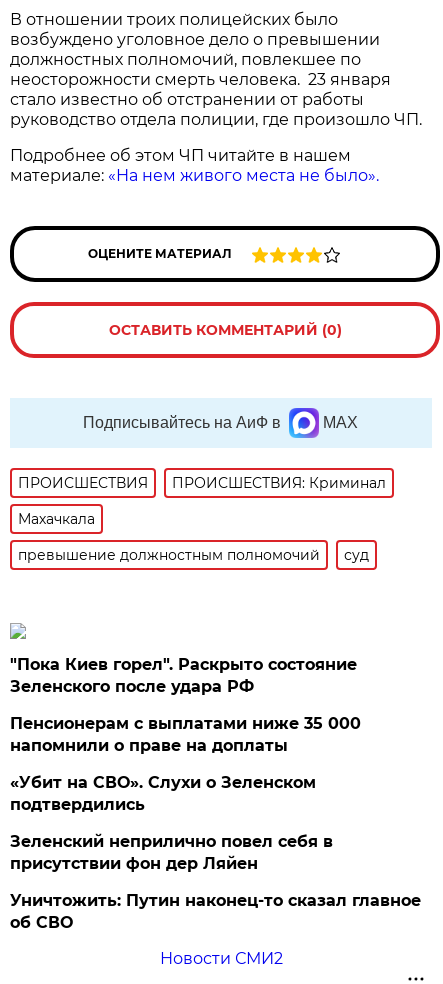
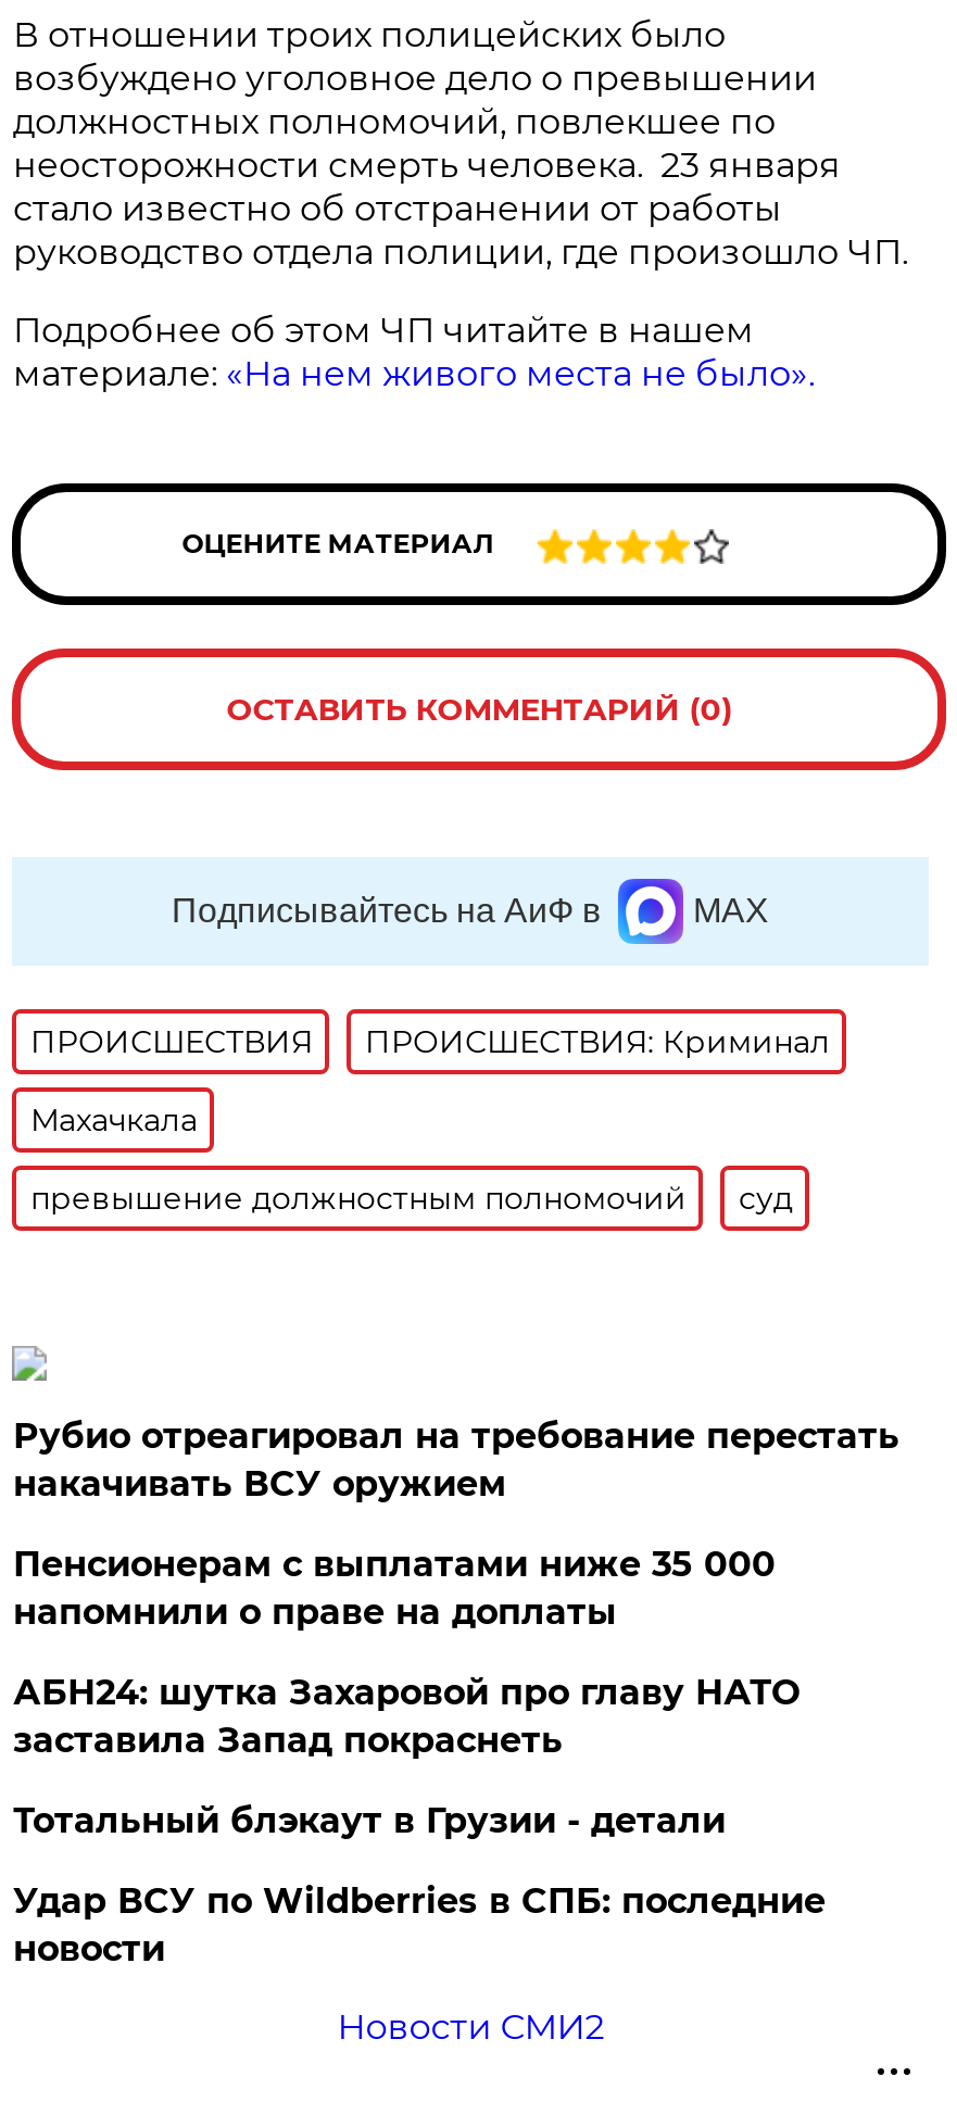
[10,655,357,696] "Пока Киев горел". Раскрыто состояние | Зеленского после удара РФ -> [13,1416,899,1505] Рубио отреагировал на требование перестать | накачивать ВСУ оружием
[10,773,316,814] «Убит на СВО». Слухи о Зеленском | подтвердились -> [13,1673,799,1762] АБН24: шутка Захаровой про главу НАТО | заставила Запад покраснеть
[10,832,333,873] Зеленский неприлично повел cебя в | присутствии фон дер Ляйен -> [13,1801,725,1842] Тотальный блэкаут в Грузии - детали
[10,891,421,932] Уничтожить: Путин наконец-то сказал главное | об СВО -> [13,1881,825,1970] Удар ВСУ по Wildberries в СПБ: последние | новости

